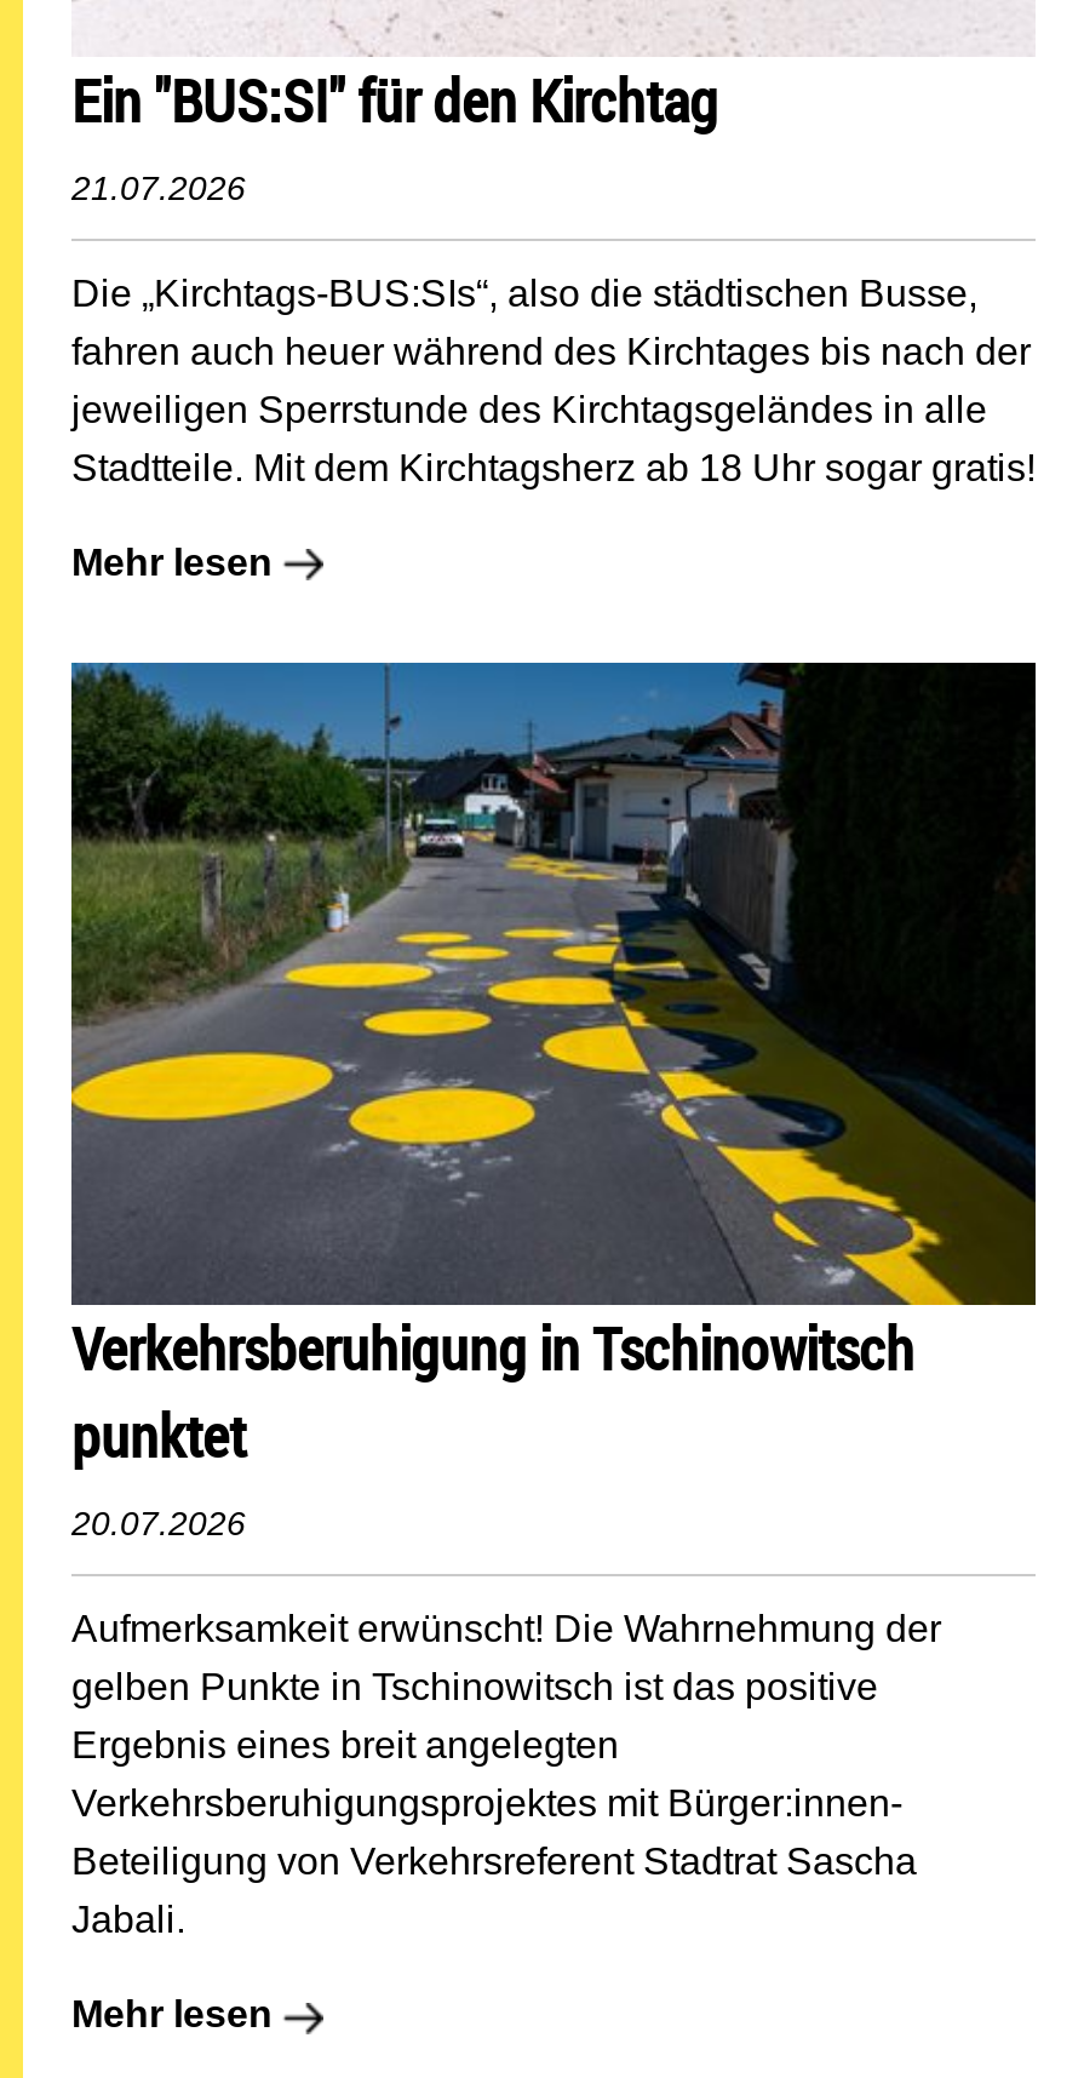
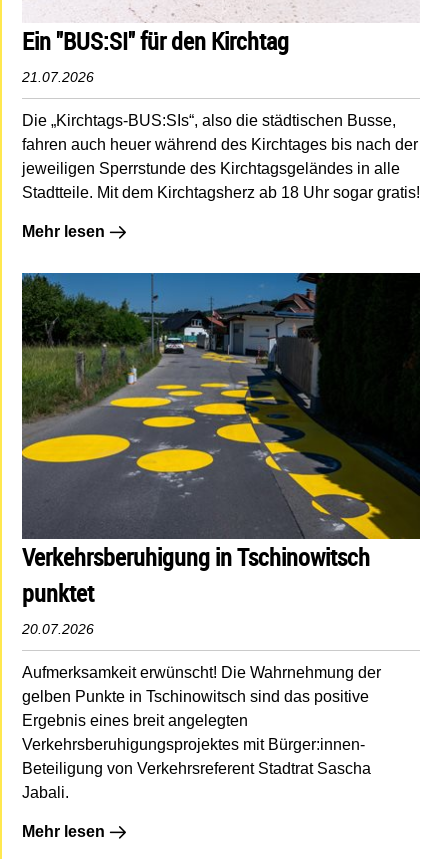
[71,1666,878,1707] gelben Punkte in Tschinowitsch ist das positive -> [22,688,369,705] gelben Punkte in Tschinowitsch sind das positive

